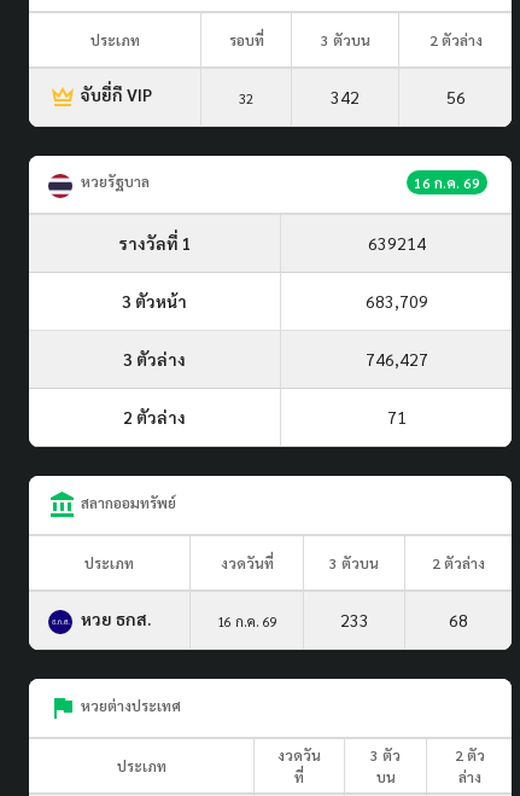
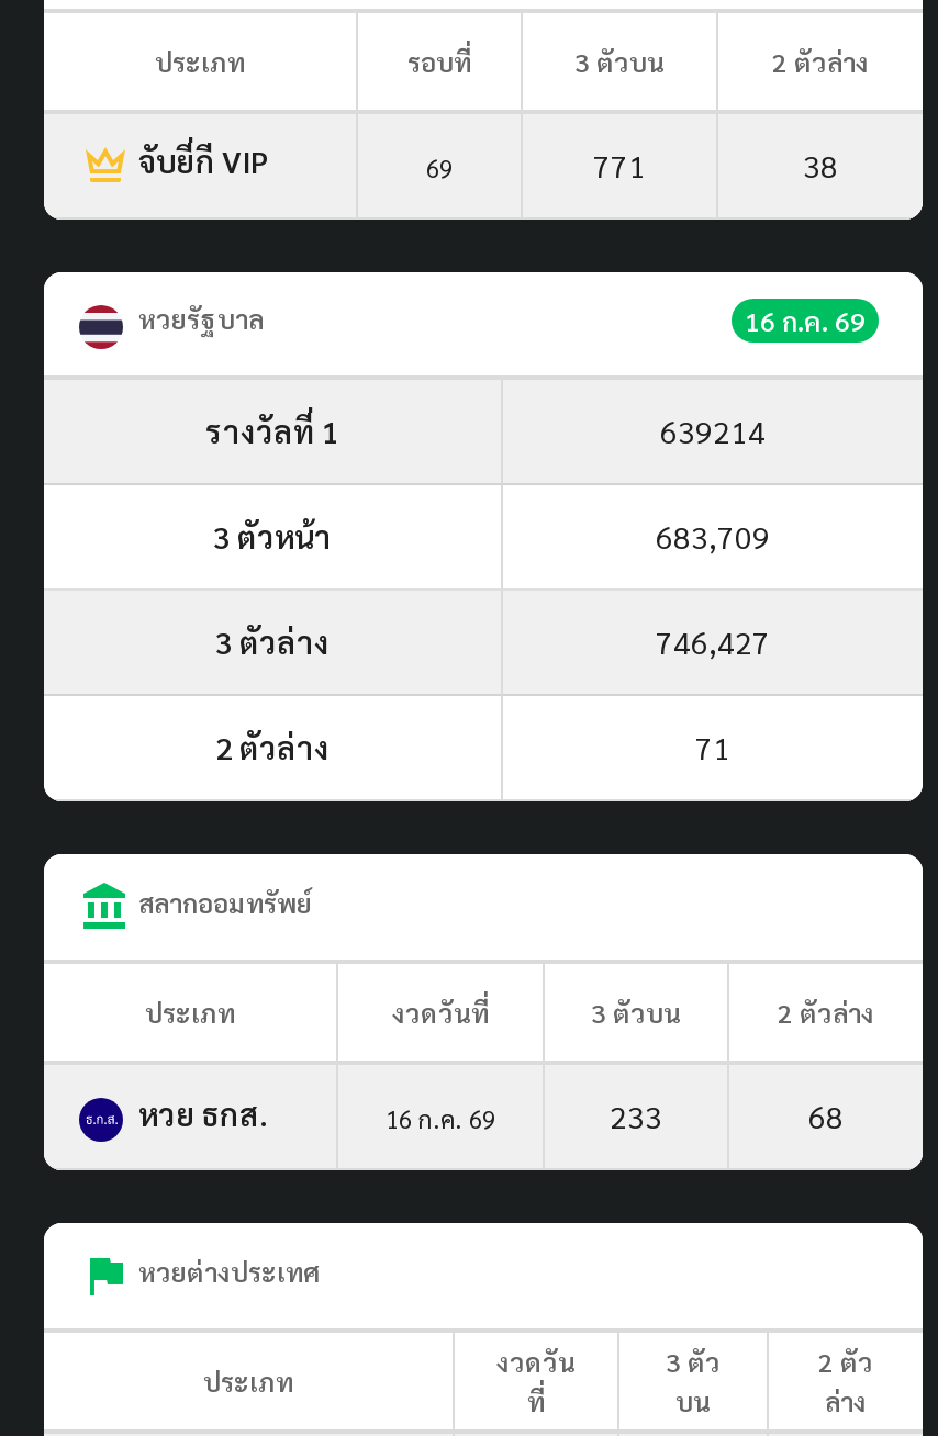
[239,89,253,107] 32 -> [426,151,453,184] 69
[331,86,360,107] 342 -> [593,144,646,184] 771
[446,86,465,107] 56 -> [803,144,838,184] 38

